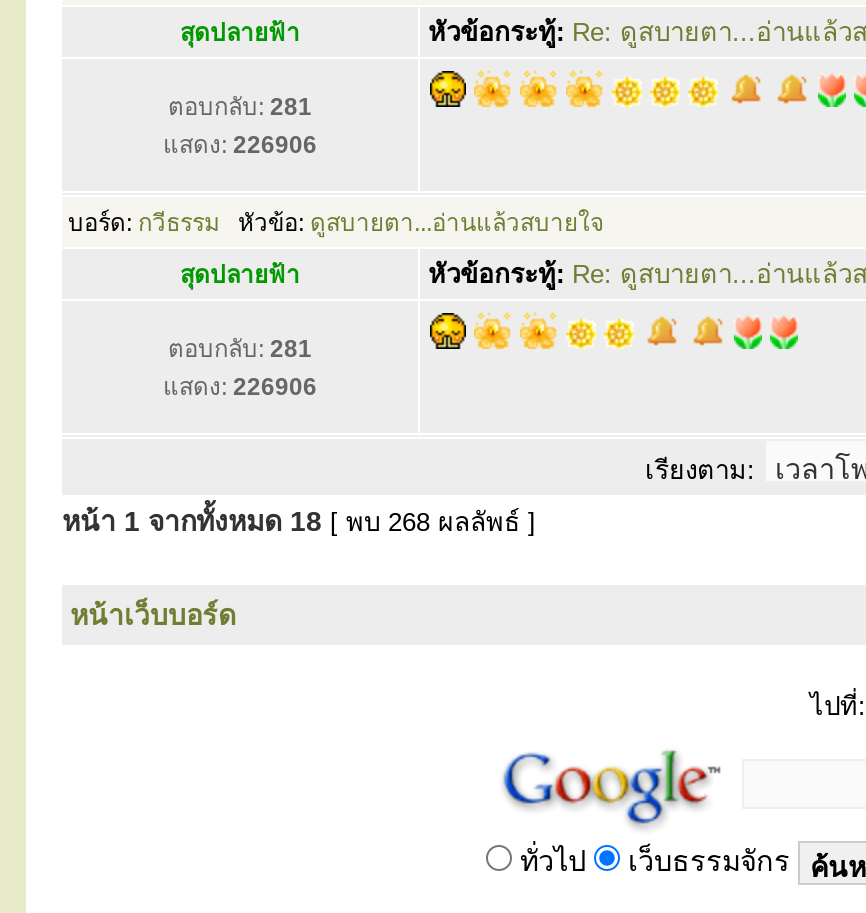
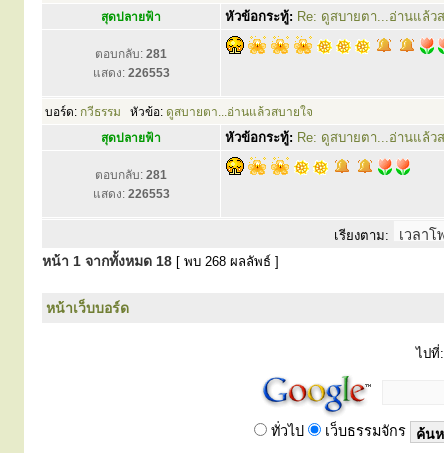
[163,131,317,159] แสดง: 226906 -> [92,66,169,80] แสดง: 226553
[163,373,317,401] แสดง: 226906 -> [92,187,169,201] แสดง: 226553

